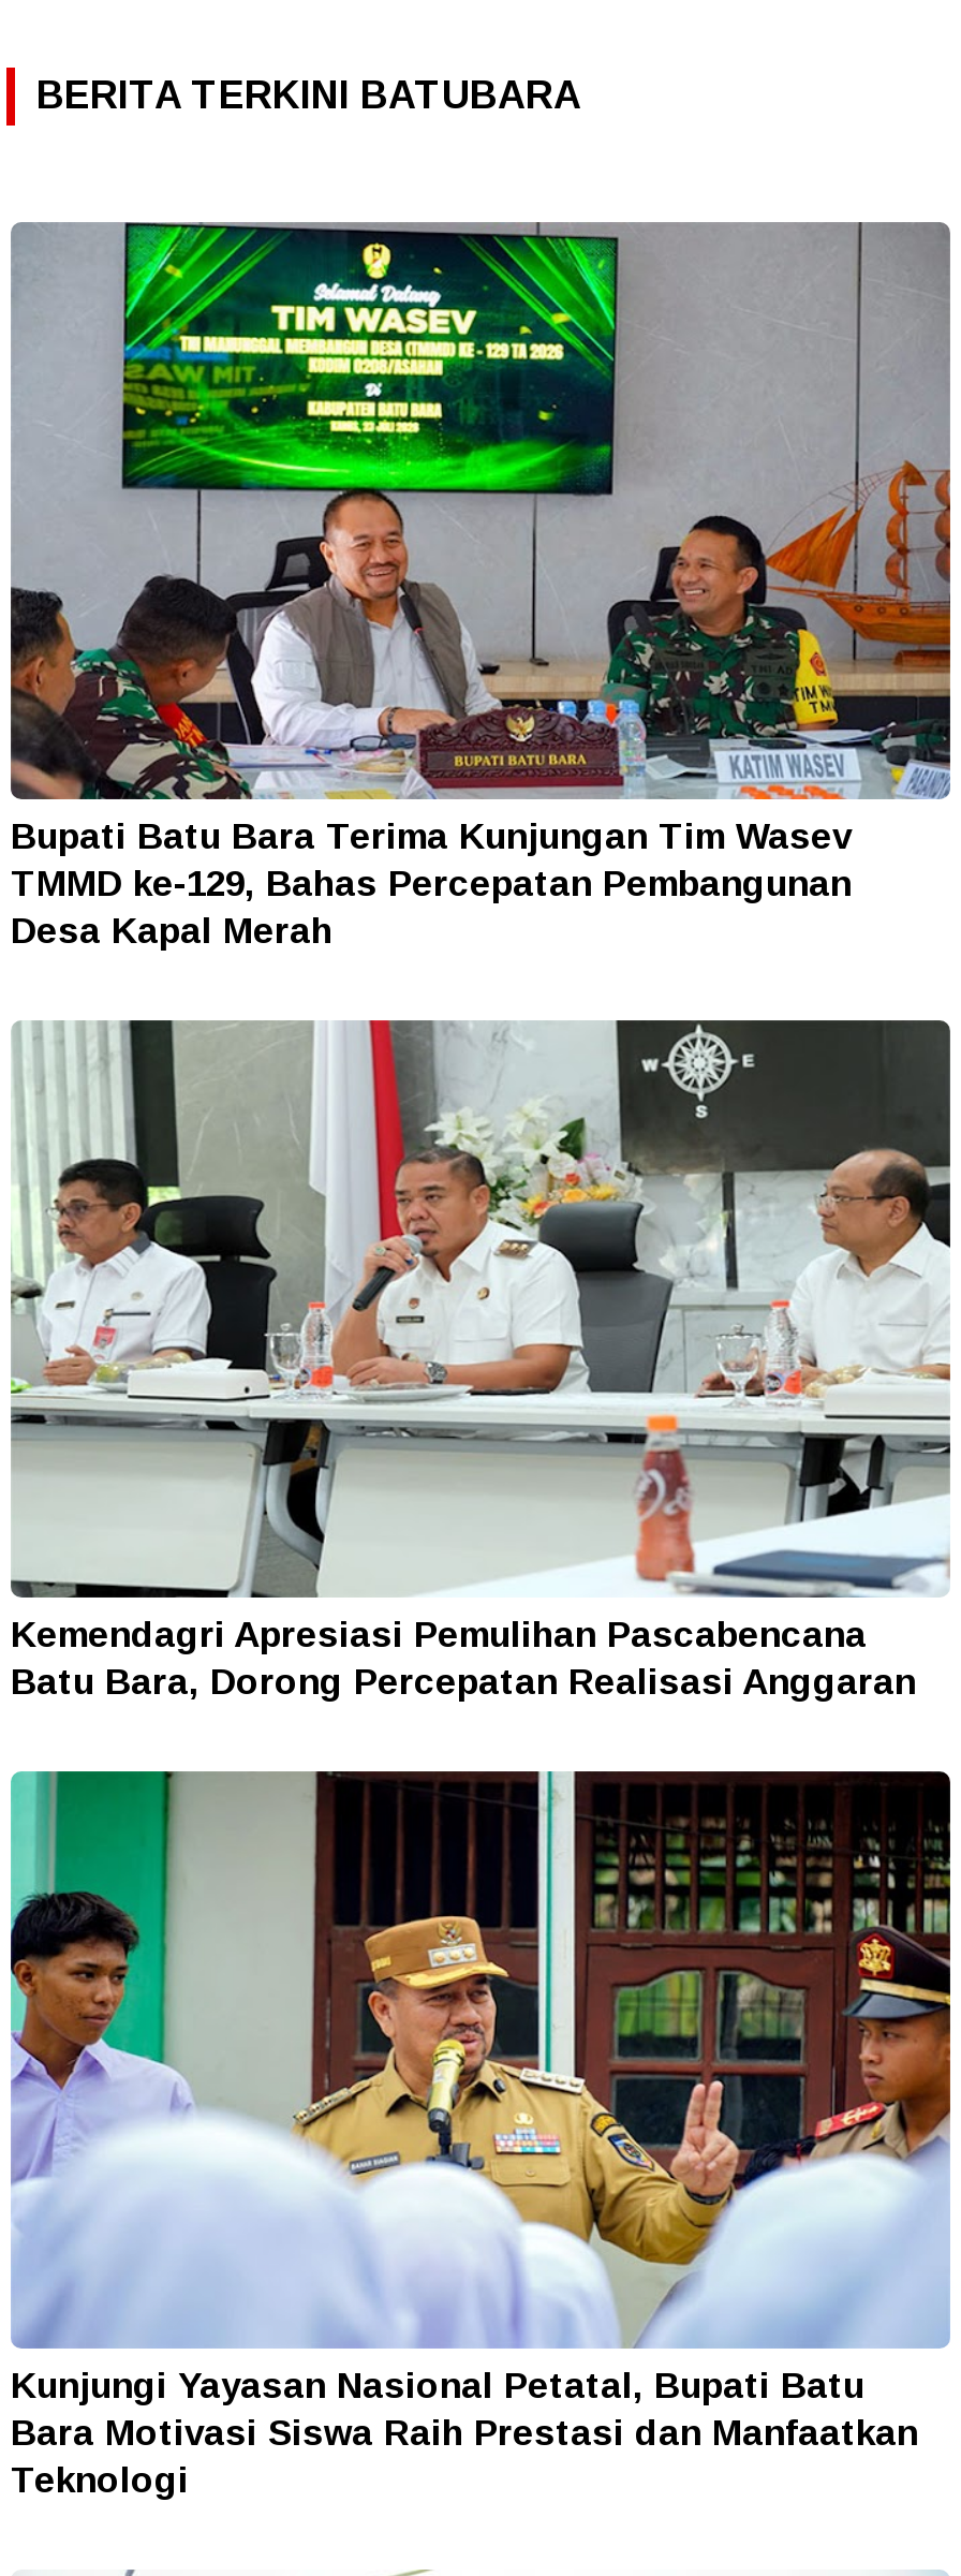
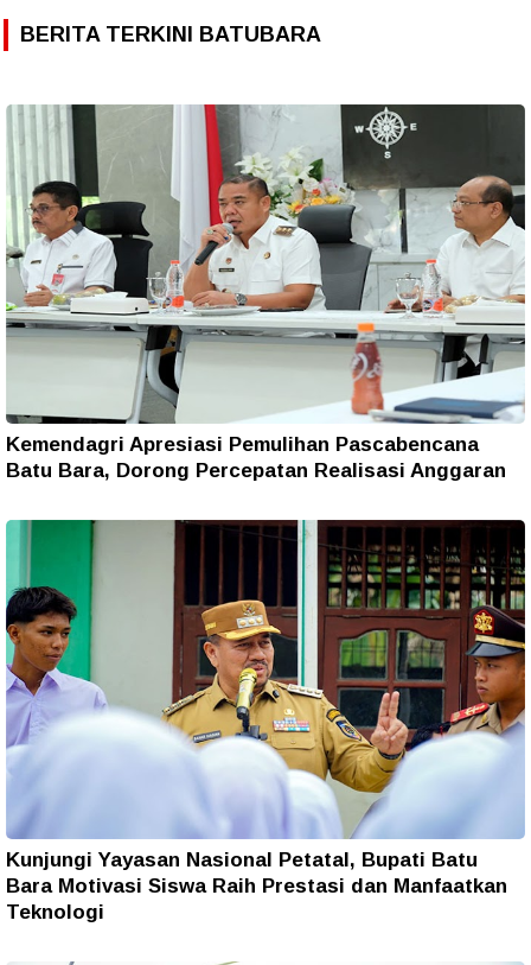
[9,222,952,953] [image] | Bupati Batu Bara Terima Kunjungan Tim Wasev | TMMD ke-129, Bahas Percepatan Pembangunan | Desa Kapal Merah -> none

